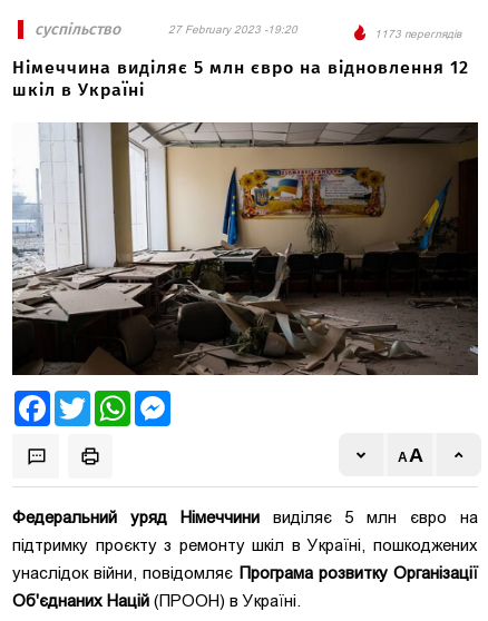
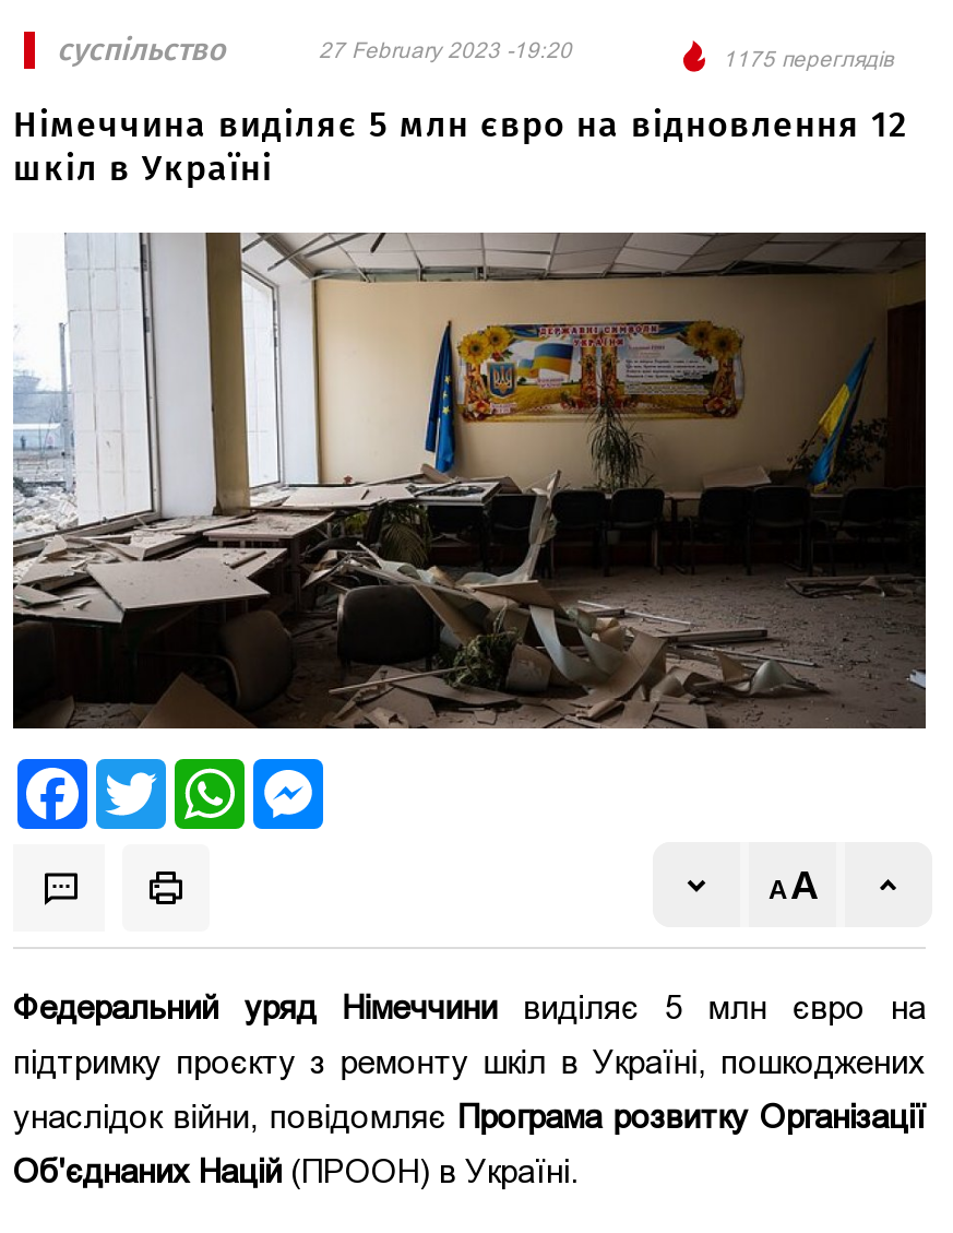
[374,27,461,41] 1173 переглядів -> [723,45,893,73] 1175 переглядів

